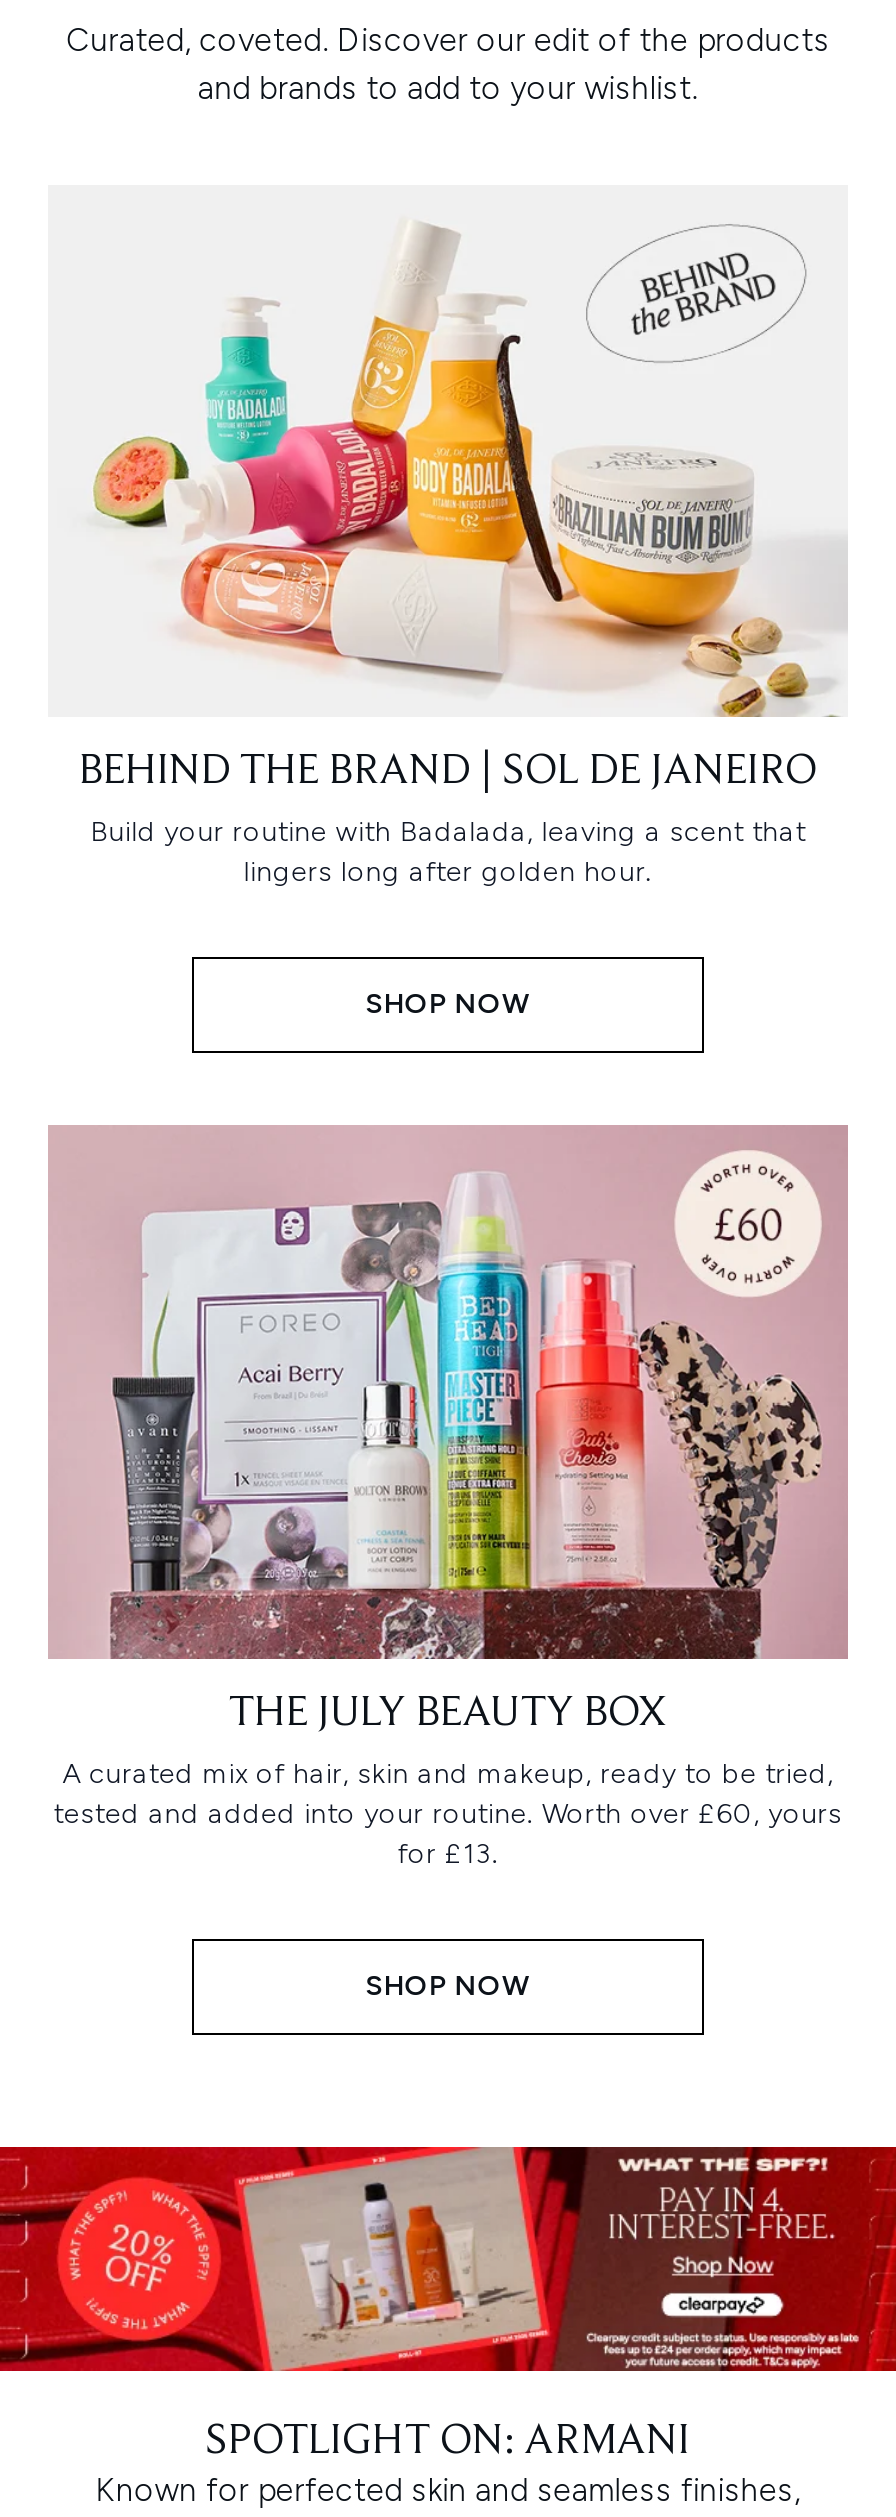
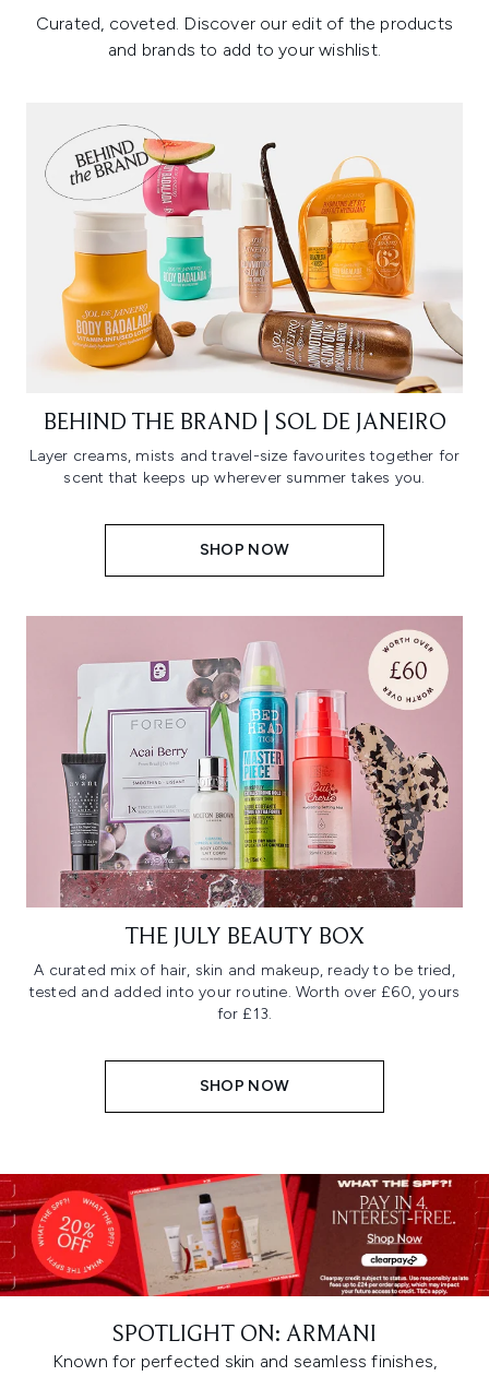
[92,225,848,717] [image] -> [45,124,464,394] [image]
[90,815,806,889] Build your routine with Badalada, leaving a scent that | lingers long after golden hour. -> [29,447,460,487] Layer creams, mists and travel-size favourites together for | scent that keeps up wherever summer takes you.

